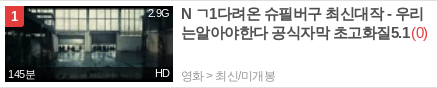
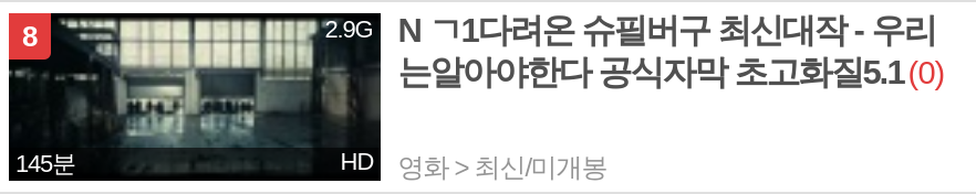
[11,9,17,24] 1 -> [22,20,37,53] 8

